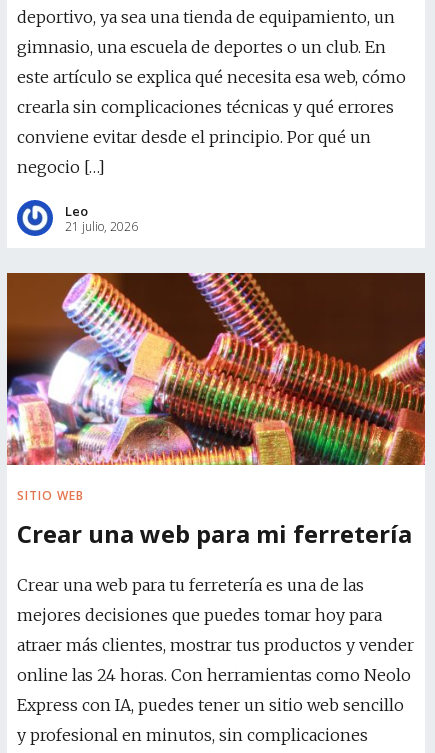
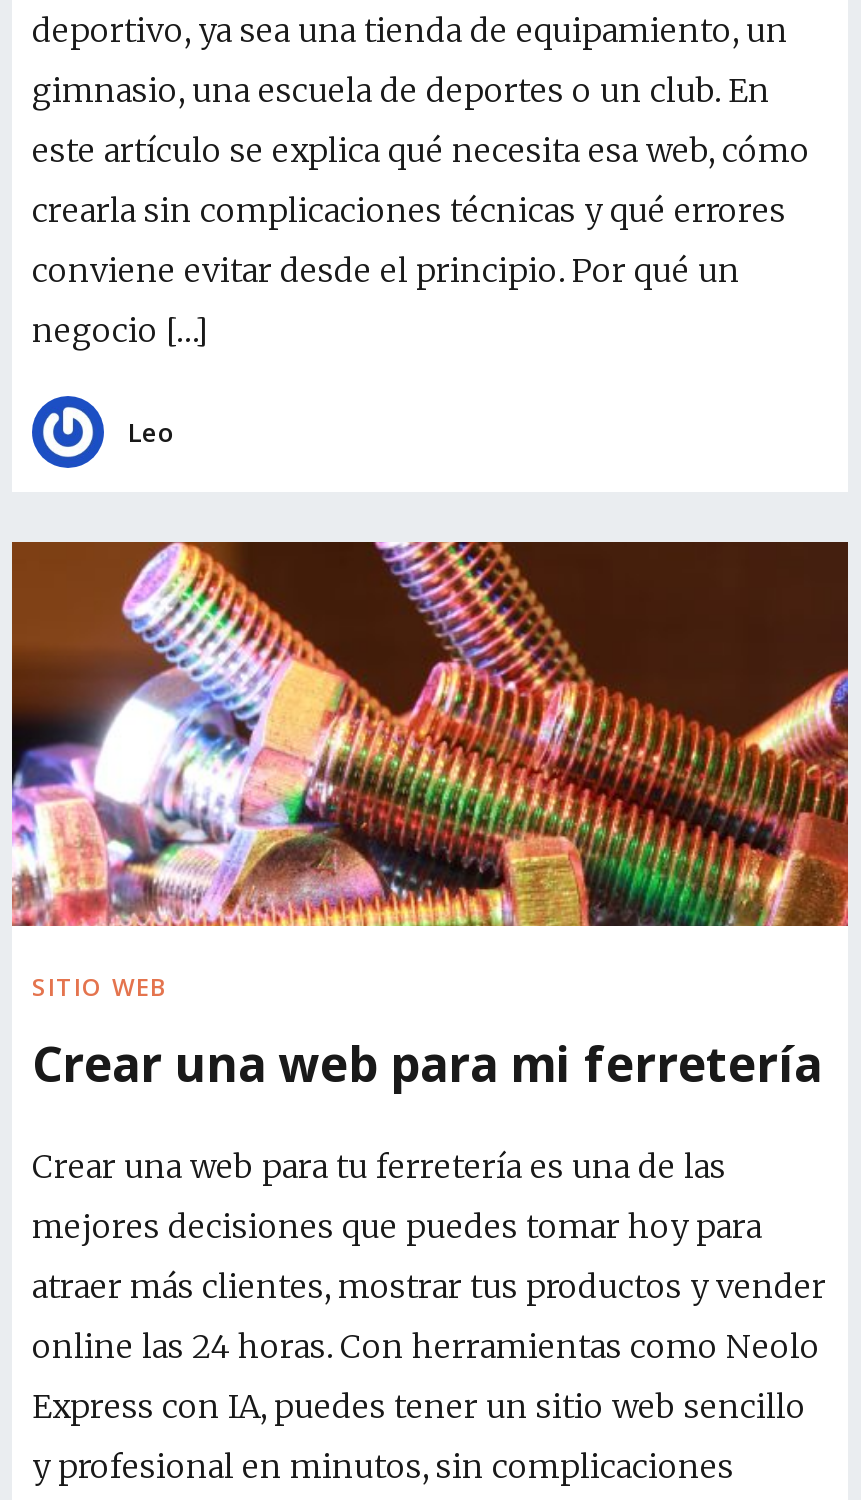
[65,217,138,234] 21 julio, 2026 -> none

